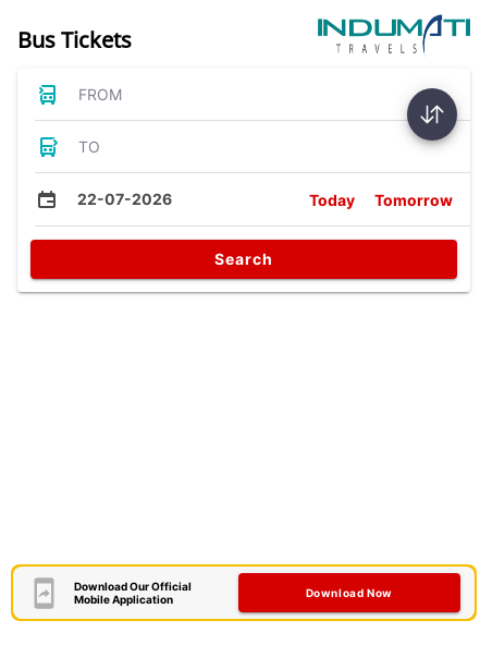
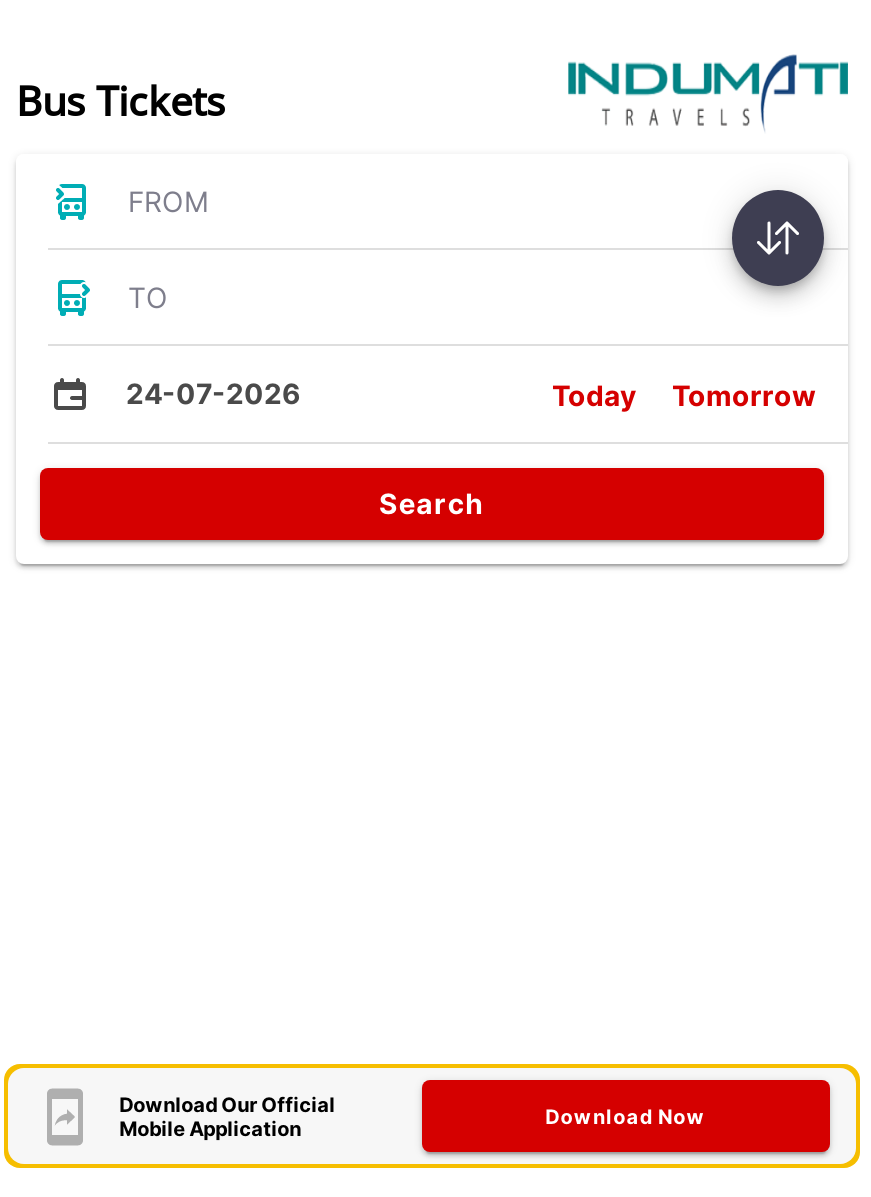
[77,190,172,208] 22-07-2026 -> [126,376,300,410] 24-07-2026

